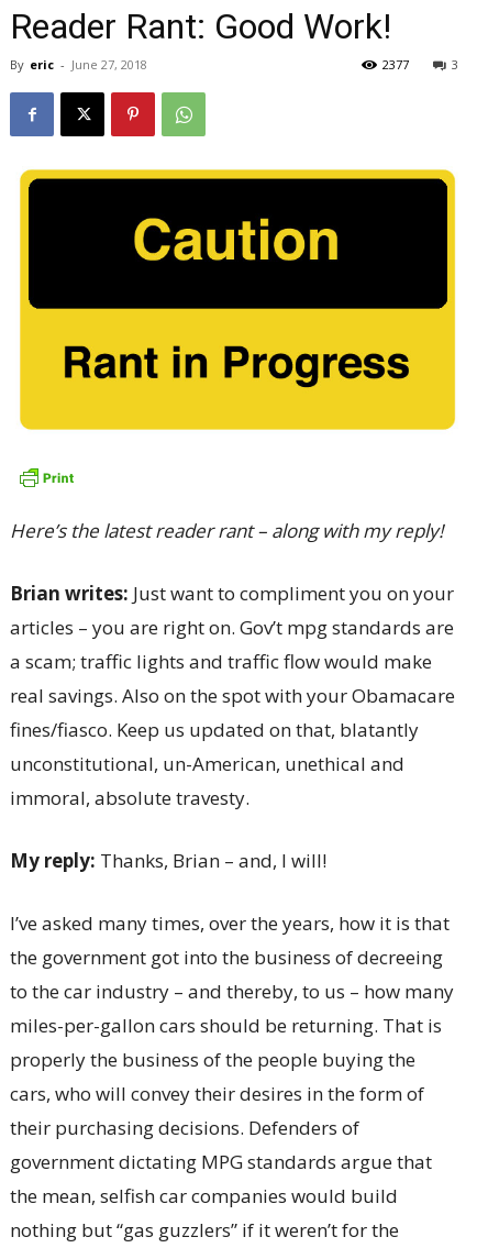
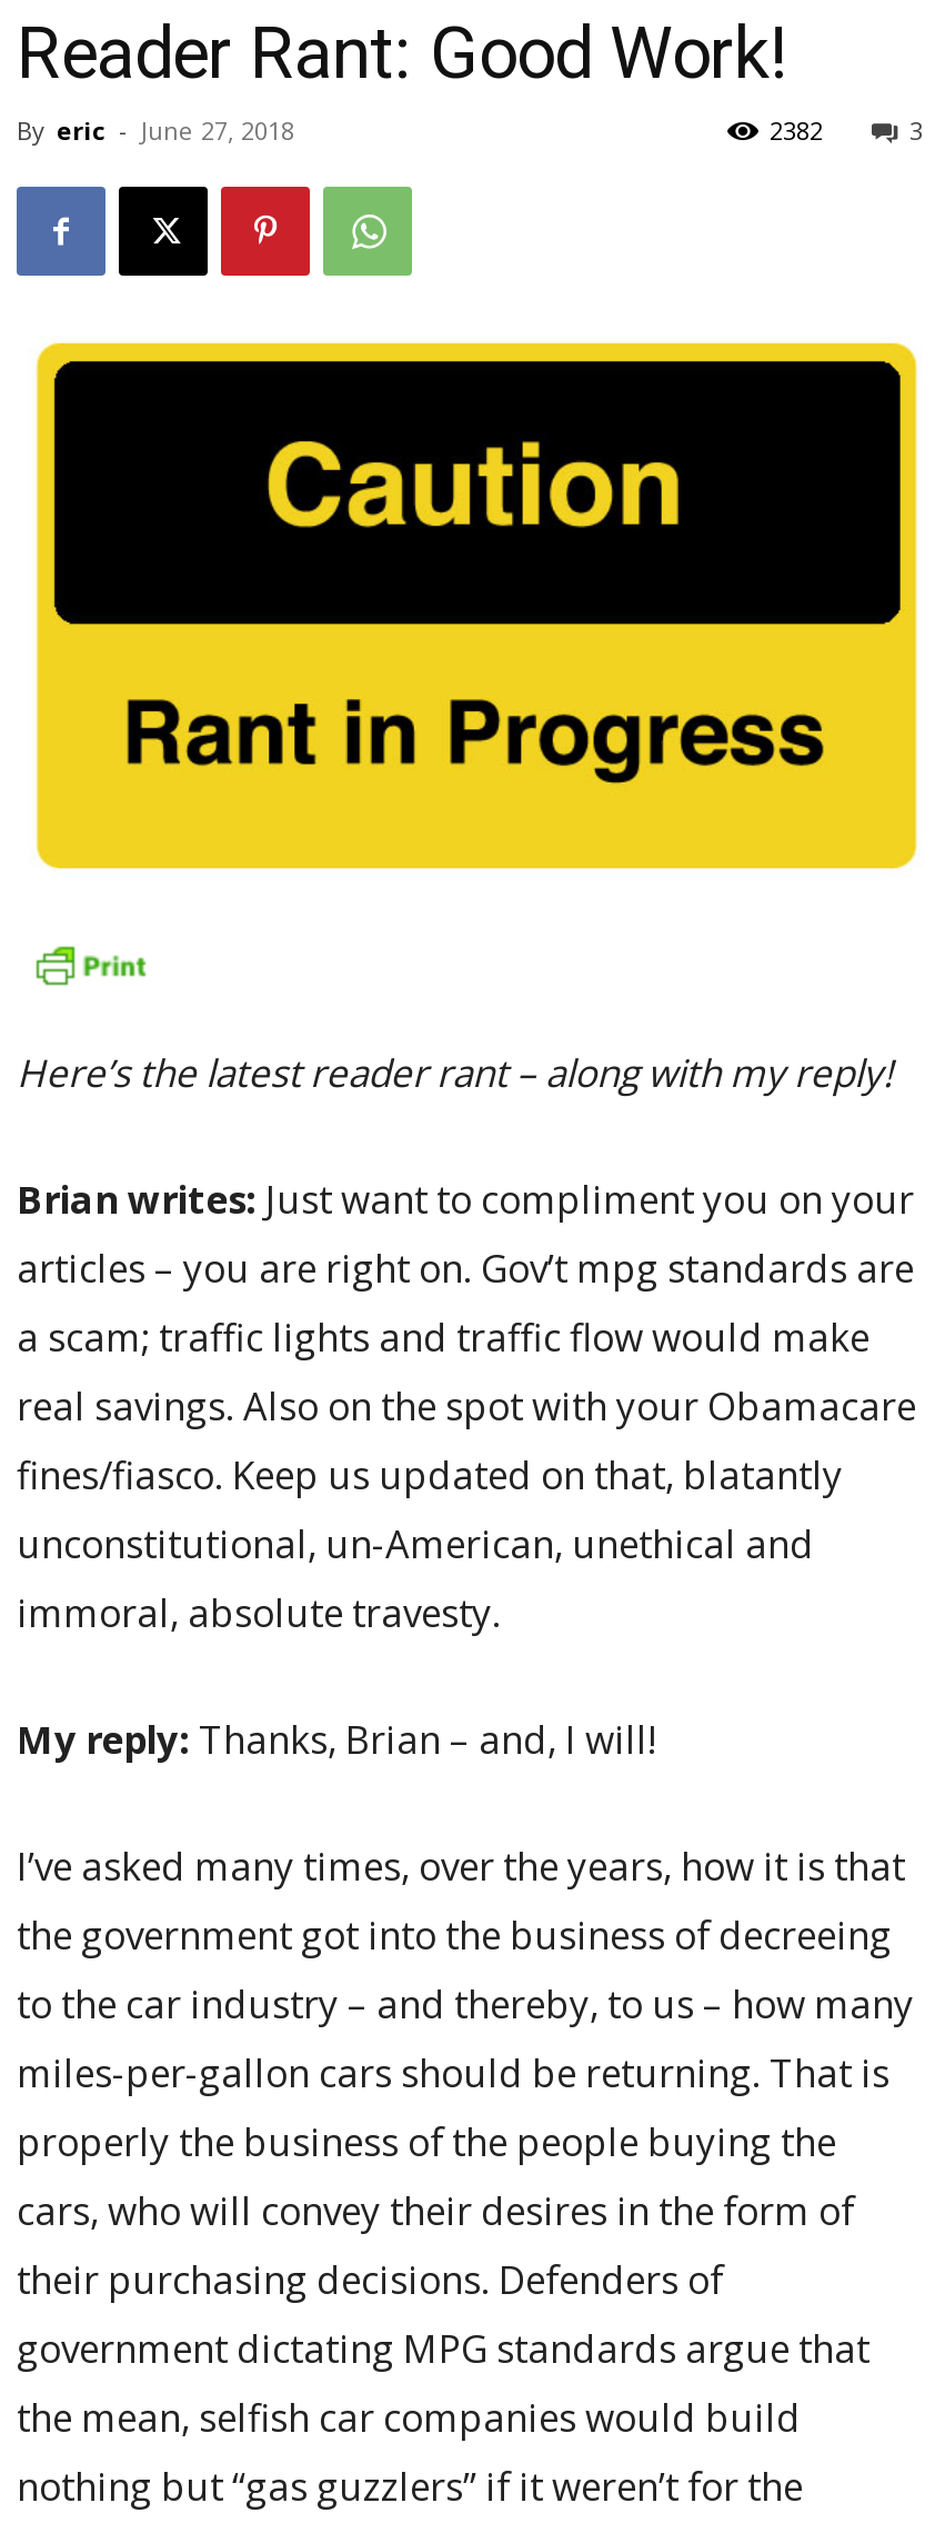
[382,56,409,73] 2377 -> [770,113,823,147] 2382

